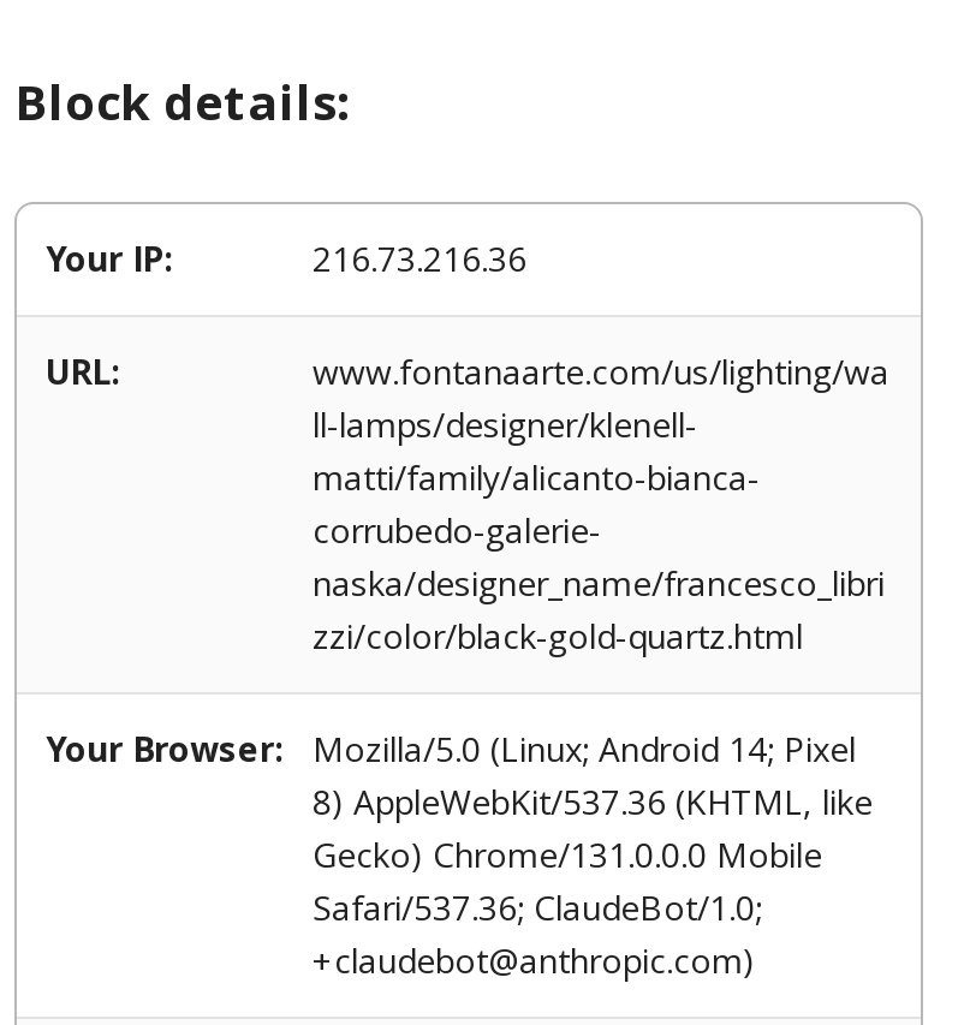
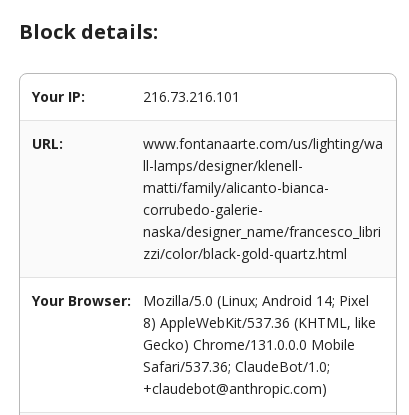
[313,236,526,281] 216.73.216.36 -> [143,87,240,106] 216.73.216.101

